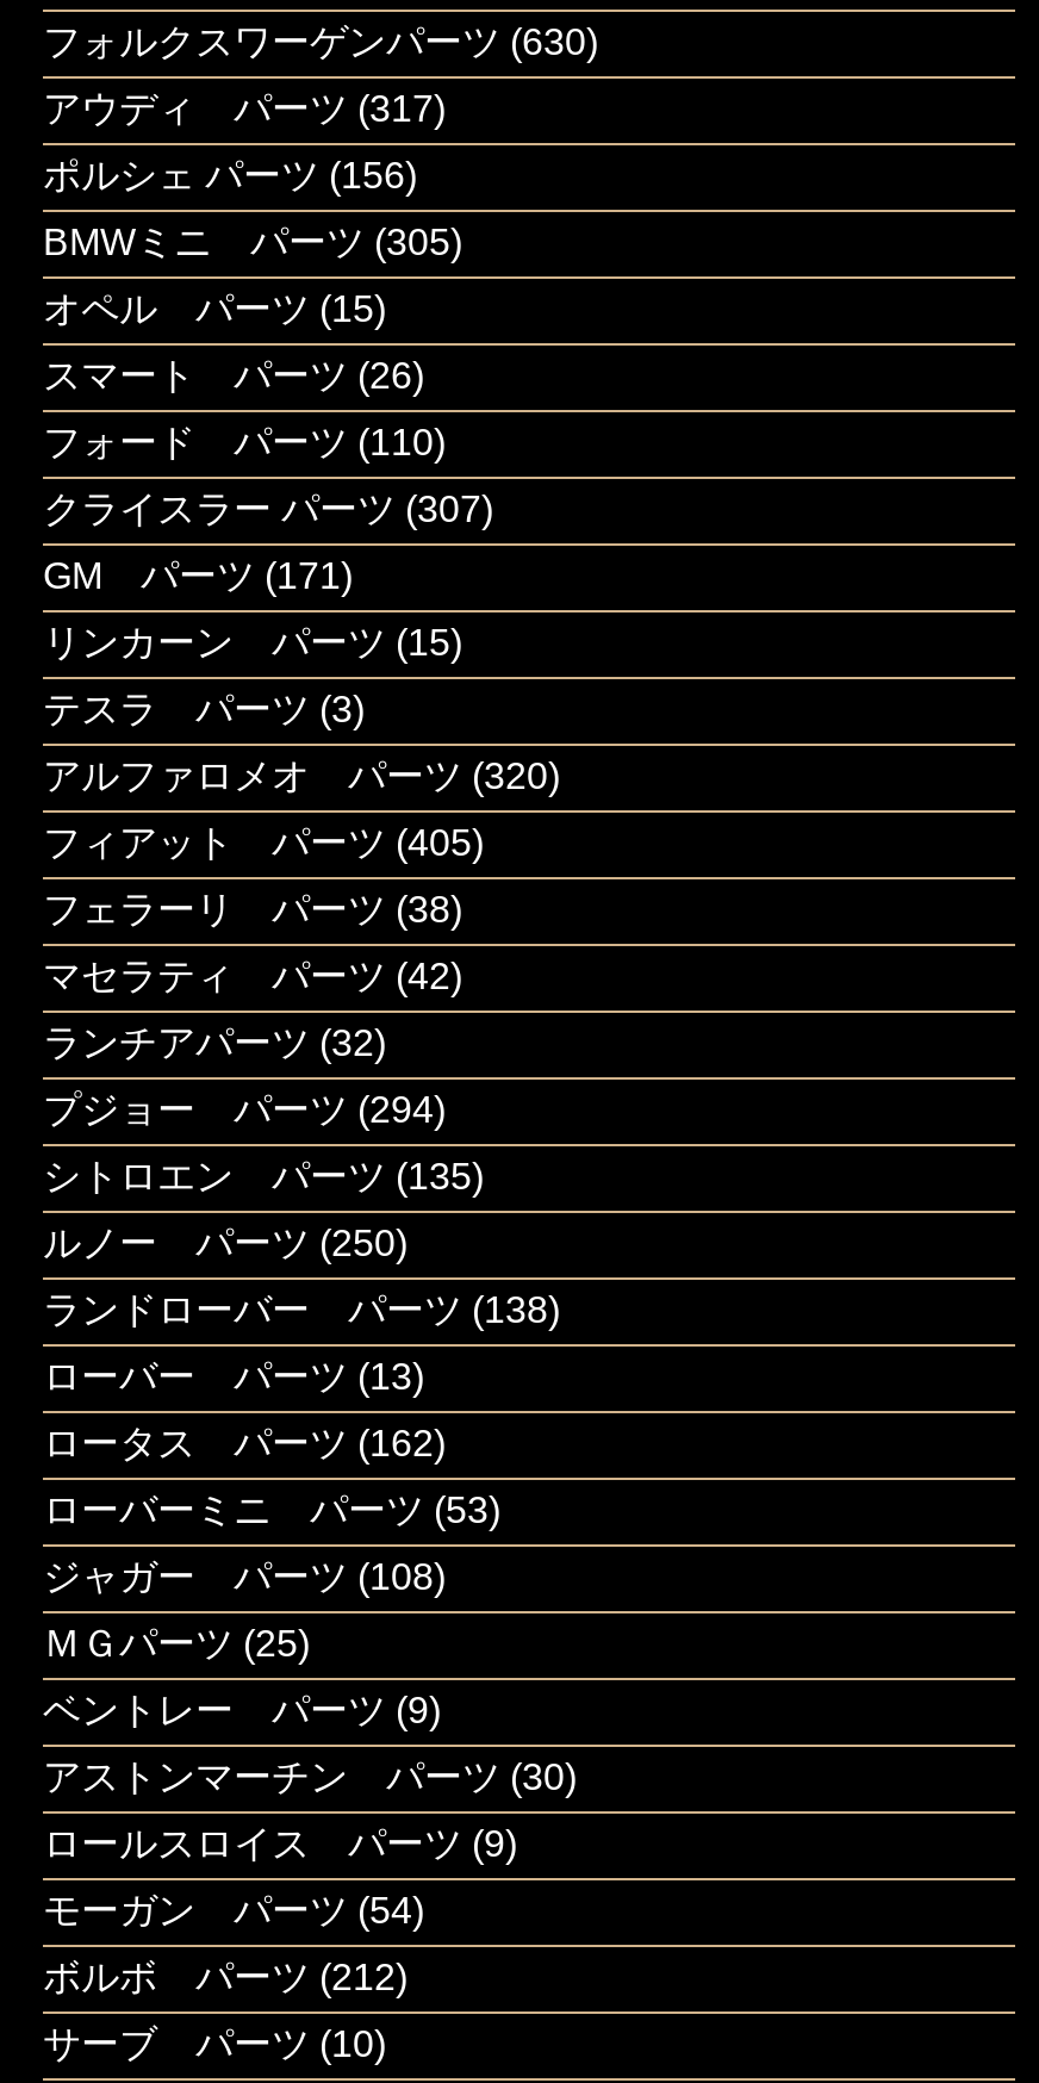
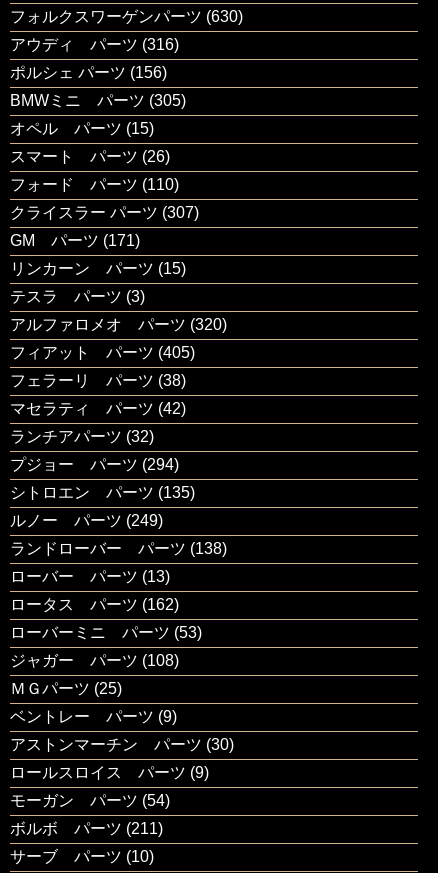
[43,89,446,129] アウディ パーツ(317) -> [10,36,179,53] アウディ パーツ(316)
[43,1223,407,1264] ルノー パーツ(250) -> [10,512,163,529] ルノー パーツ(249)
[43,1957,407,1998] ボルボ パーツ(212) -> [10,820,163,837] ボルボ パーツ(211)

